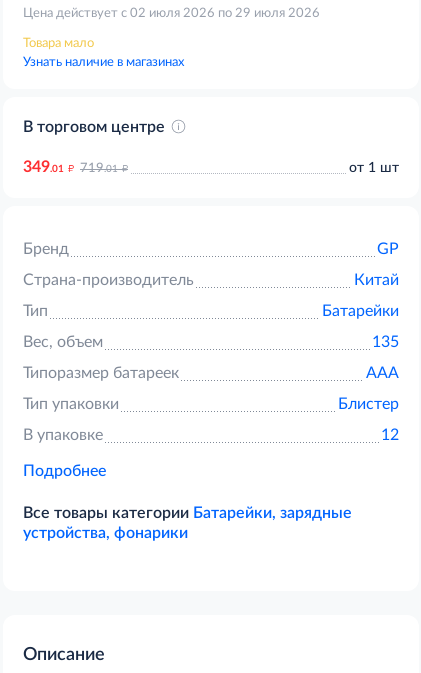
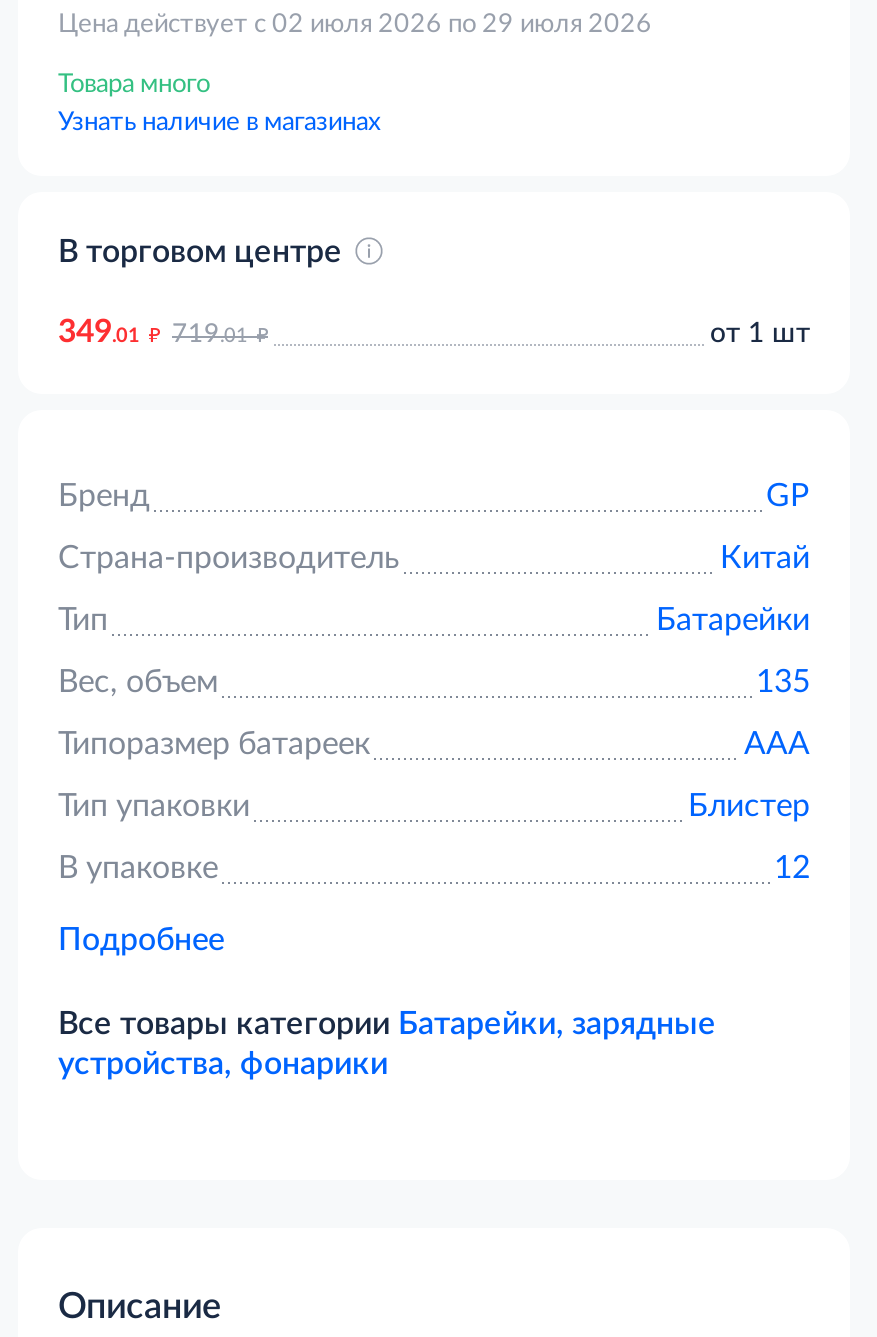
[23,36,94,49] Товара мало -> [58,71,210,97] Товара много

